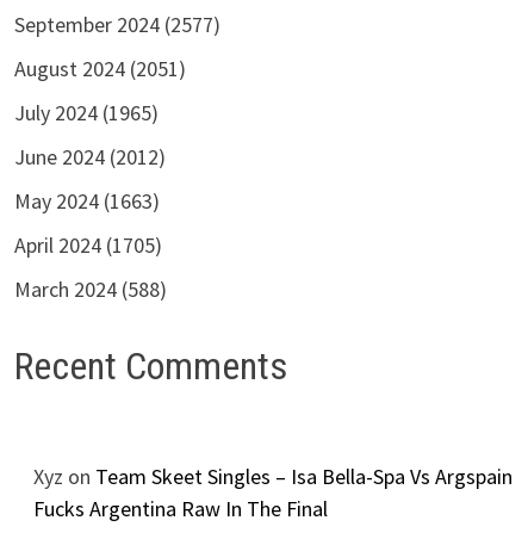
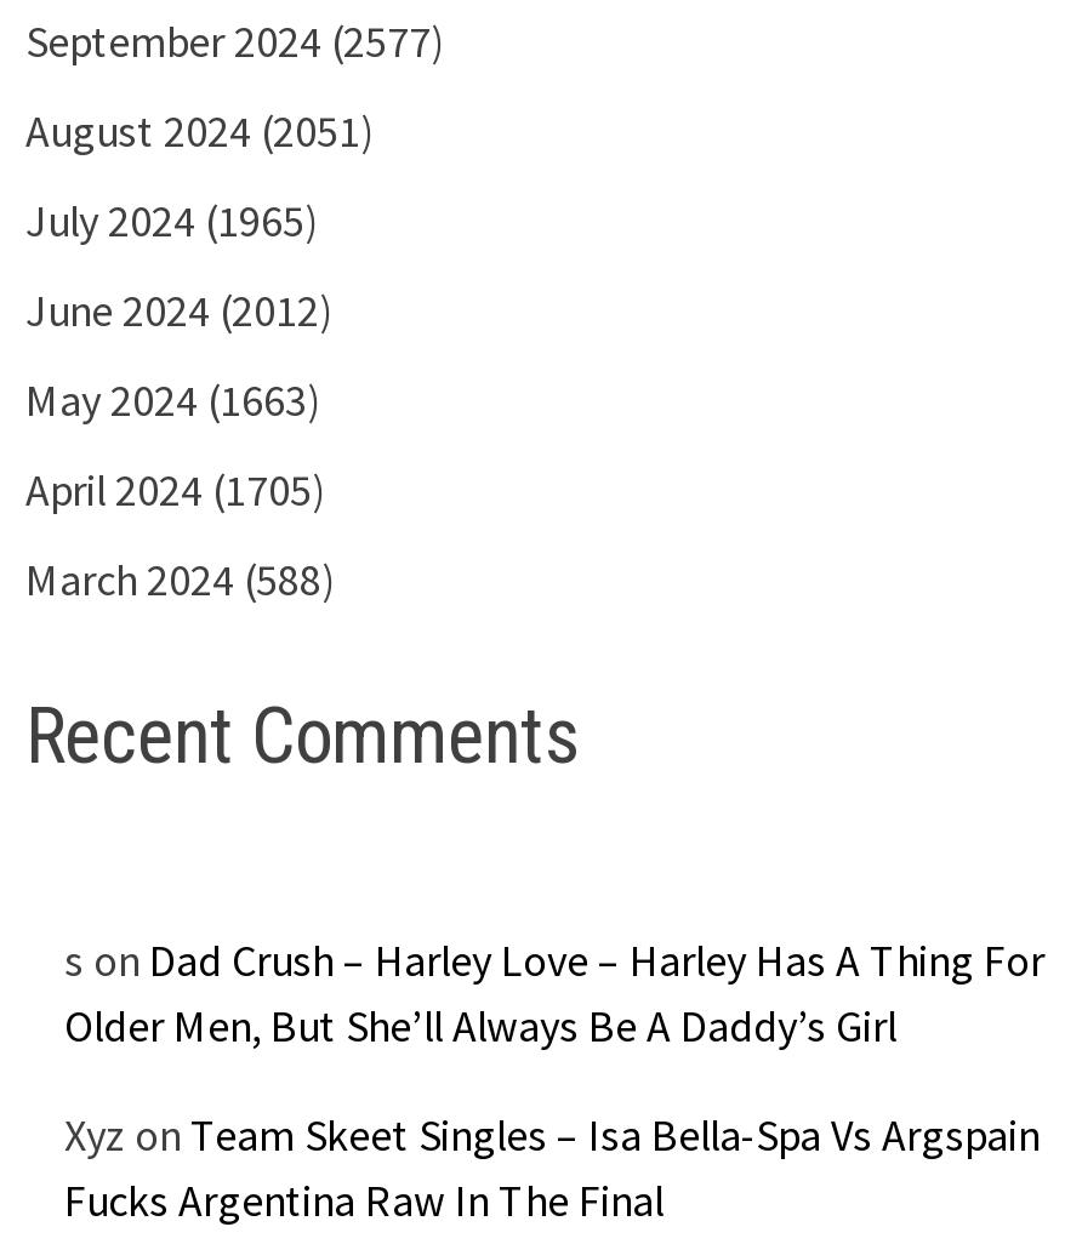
none -> [64,931,1044,1052] s on Dad Crush – Harley Love – Harley Has A Thing For | Older Men, But She’ll Always Be A Daddy’s Girl

